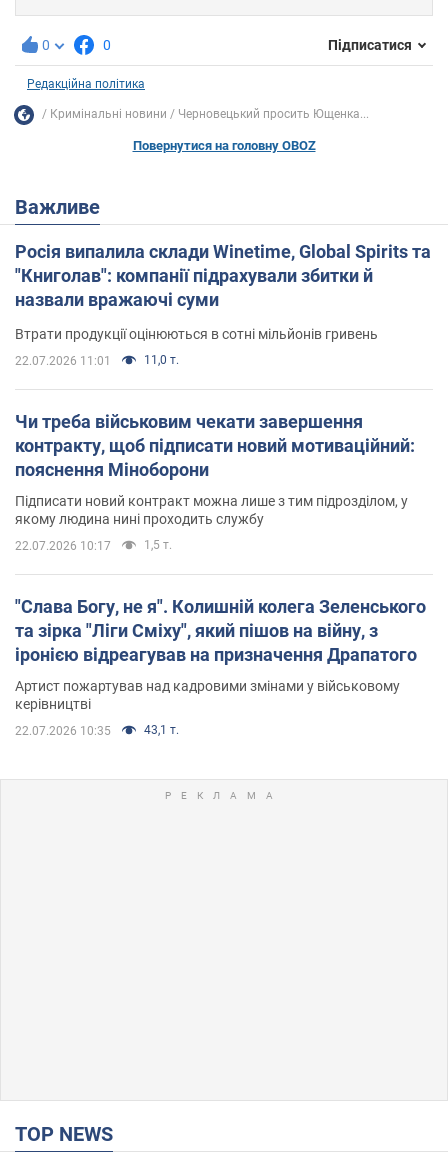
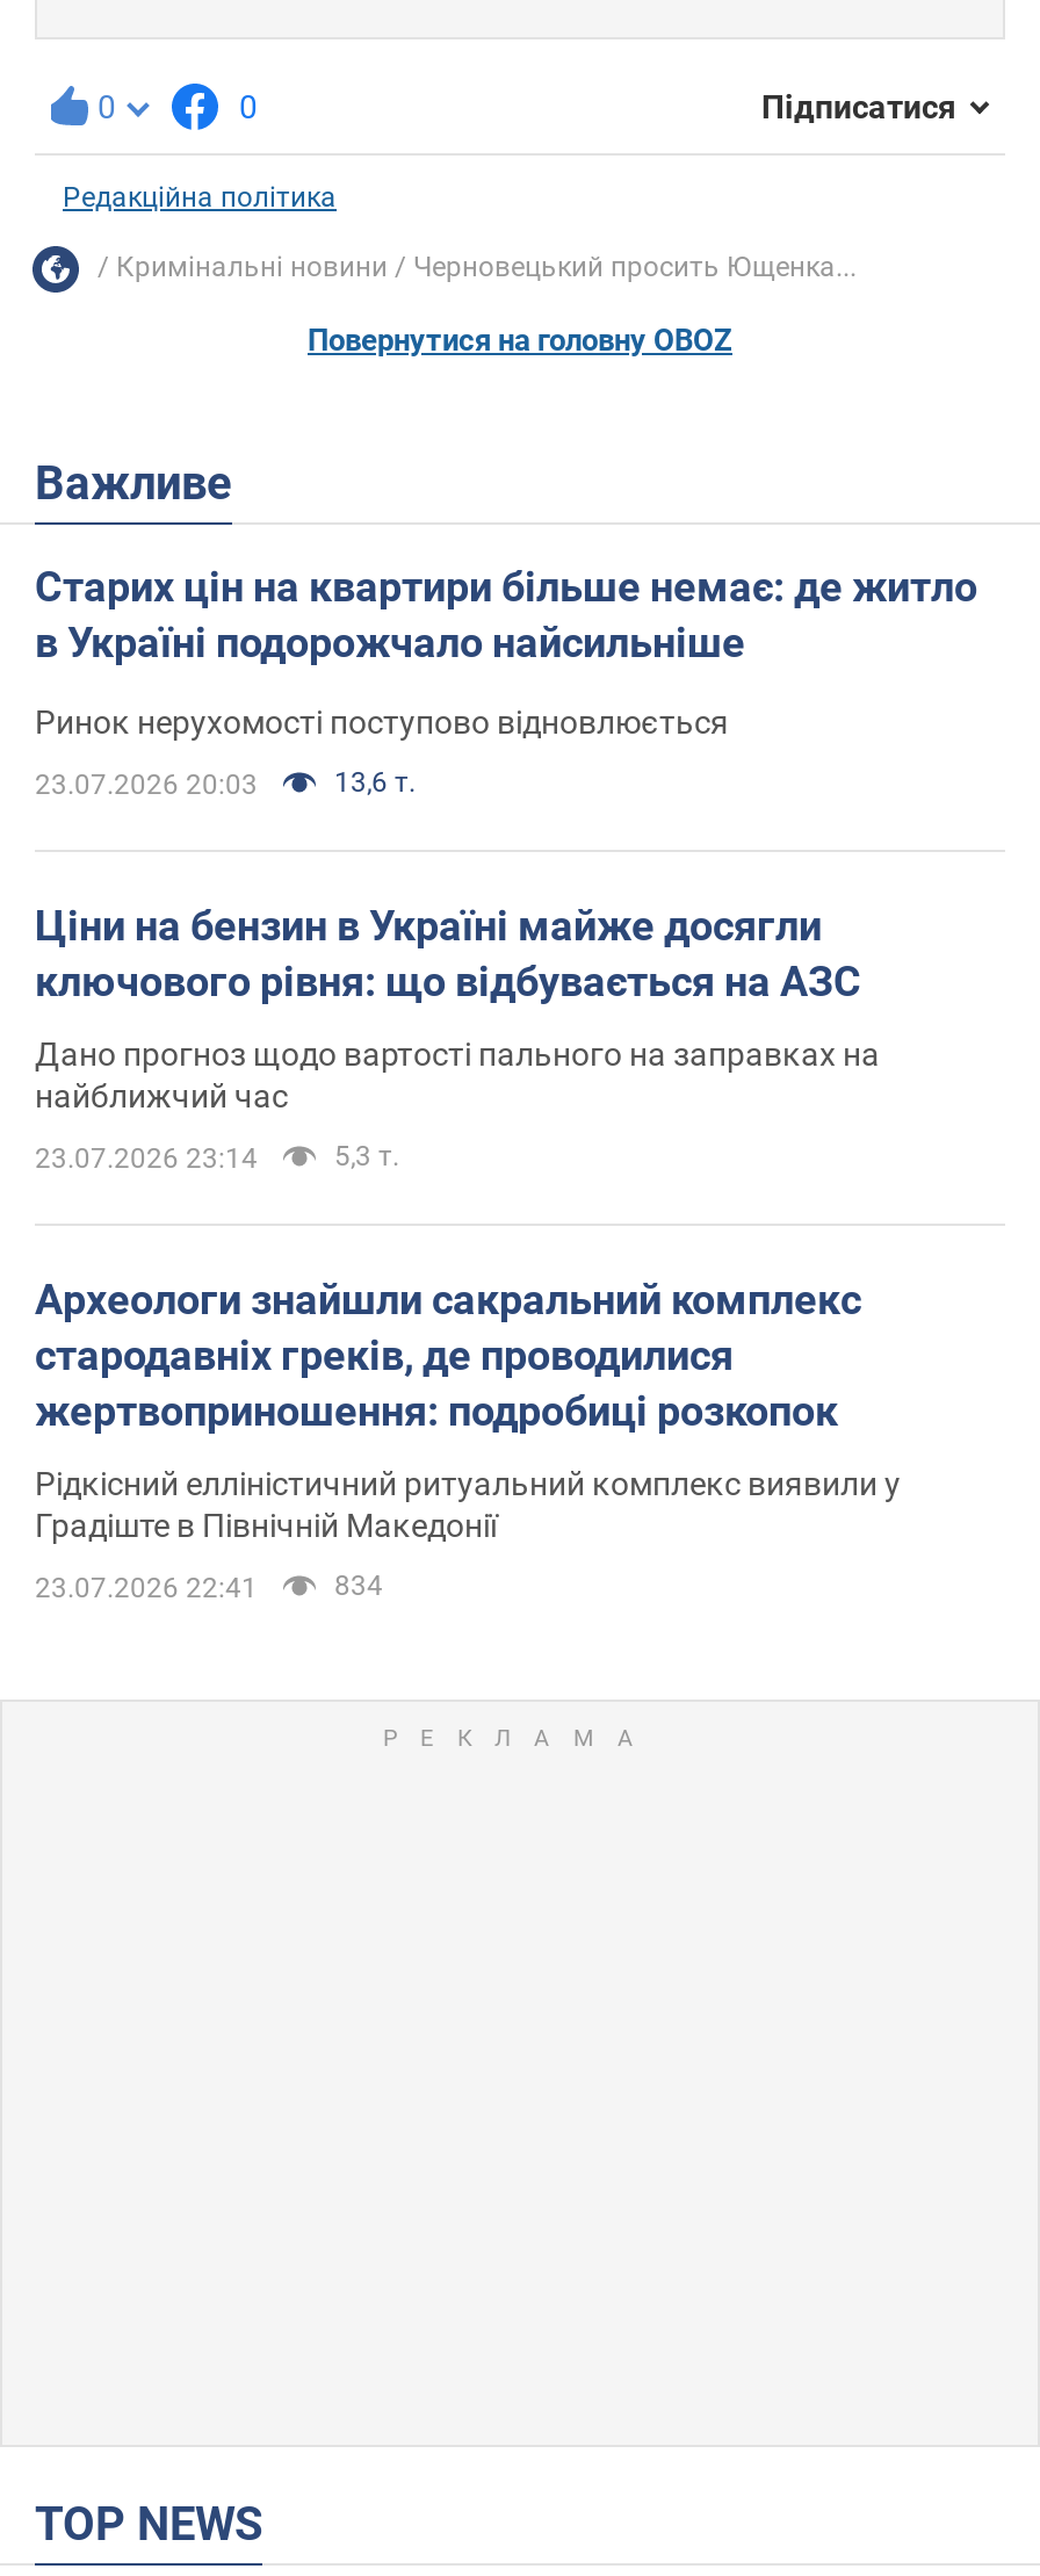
[15,241,431,310] Росія випалила склади Winetime, Global Spirits та | "Книголав": компанії підрахували збитки й | назвали вражаючі суми -> [35,561,977,666] Старих цін на квартири більше немає: де житло | в Україні подорожчало найсильніше
[15,326,378,342] Втрати продукції оцінюються в сотні мільйонів гривень -> [35,703,729,740] Ринок нерухомості поступово відновлюється
[15,353,179,368] 22.07.2026 11:01 | 11,0 т. -> [35,765,416,800] 23.07.2026 20:03 | 13,6 т.
[15,411,415,480] Чи треба військовим чекати завершення | контракту, щоб підписати новий мотиваційний: | пояснення Міноборони -> [35,900,861,1005] Ціни на бензин в Україні майже досягли | ключового рівня: що відбувається на АЗС
[15,493,408,527] Підписати новий контракт можна лише з тим підрозділом, у | якому людина нині проходить службу -> [35,1035,880,1114] Дано прогноз щодо вартості пального на заправках на | найближчий час
[15,538,172,553] 22.07.2026 10:17 | 1,5 т. -> [35,1139,399,1174] 23.07.2026 23:14 | 5,3 т.
[15,596,426,665] "Слава Богу, не я". Колишній колега Зеленського | та зірка "Ліги Сміху", який пішов на війну, з | іронією відреагував на призначення Драпатого -> [35,1274,861,1434] Археологи знайшли сакральний комплекс | стародавніх греків, де проводилися | жертвоприношення: подробиці розкопок
[15,678,400,712] Артист пожартував над кадровими змінами у військовому | керівництві -> [35,1464,901,1543] Рідкісний елліністичний ритуальний комплекс виявили у | Градіште в Північній Македонії
[15,723,179,738] 22.07.2026 10:35 | 43,1 т. -> [35,1569,383,1604] 23.07.2026 22:41 | 834

